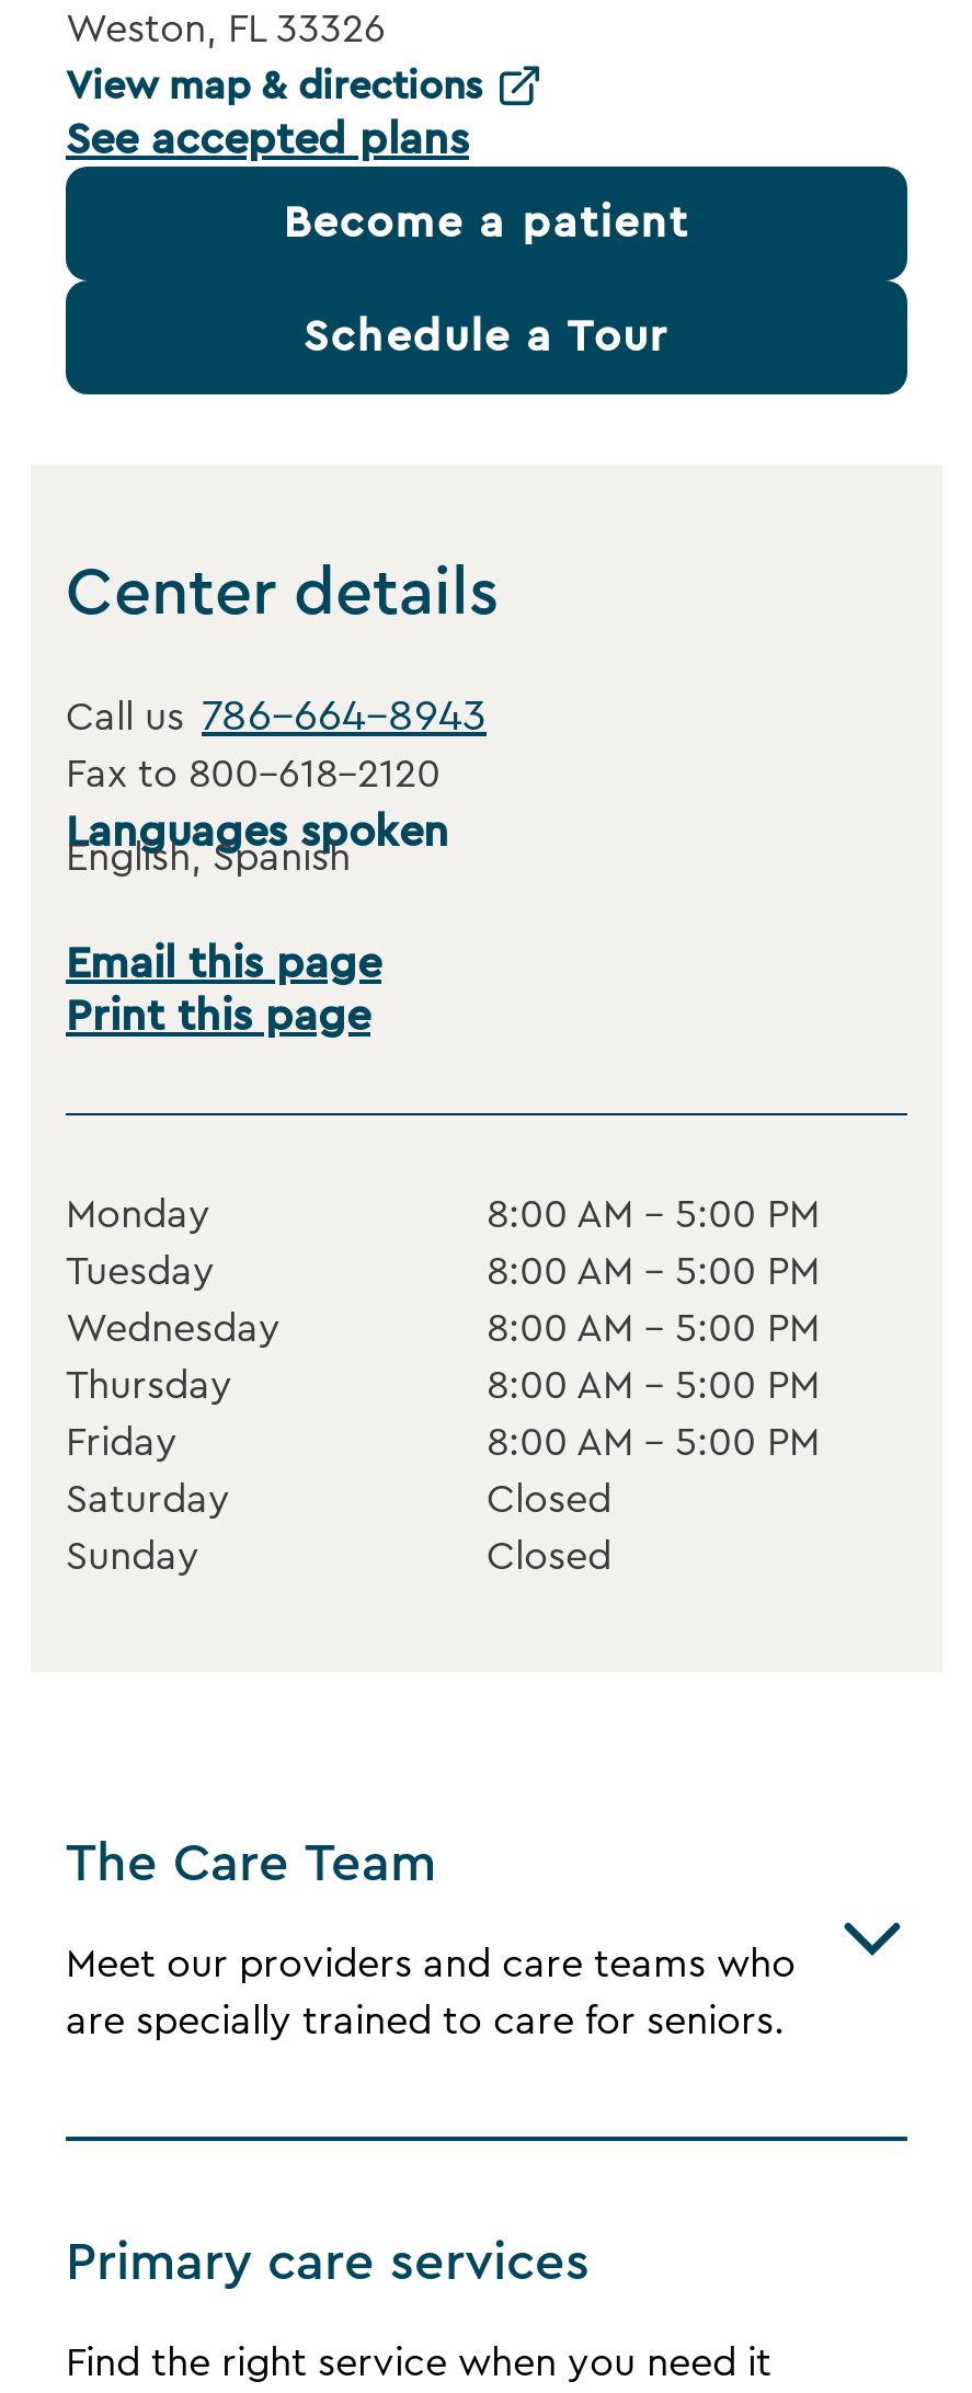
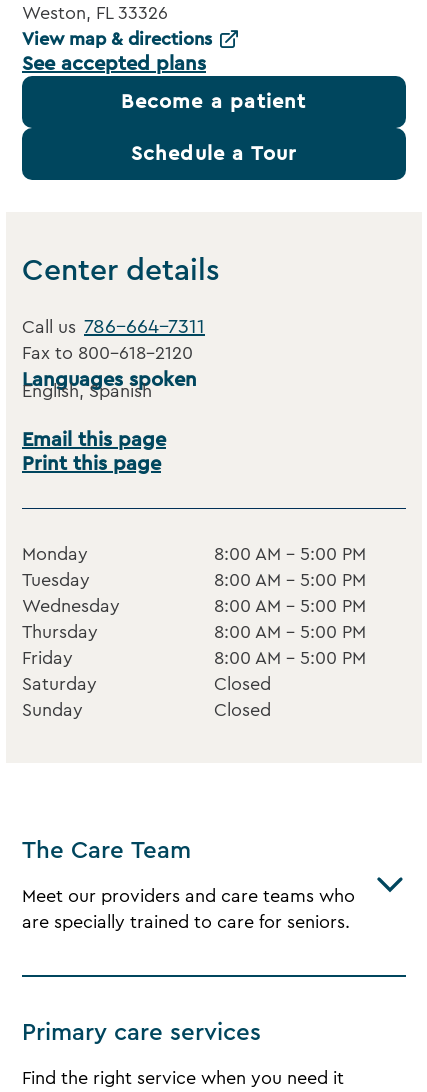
[66,696,487,740] Call us 786-664-8943 -> [22,317,205,337] Call us 786-664-7311

